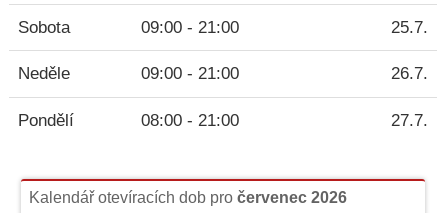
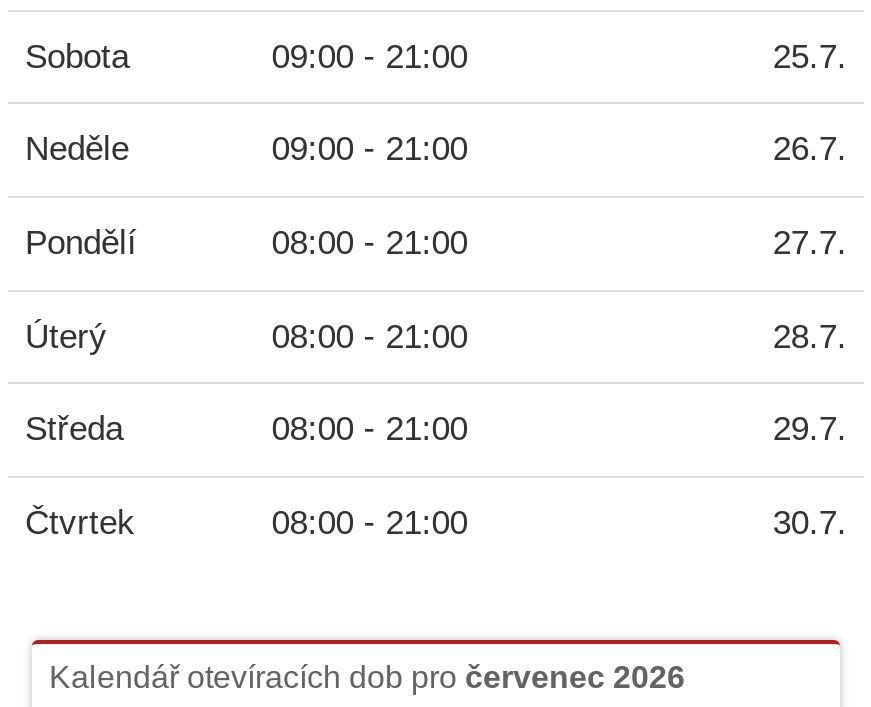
none -> [25,317,847,542] Úterý | 08:00 - 21:00 | 28.7. | Středa | 08:00 - 21:00 | 29.7. | Čtvrtek | 08:00 - 21:00 | 30.7.

